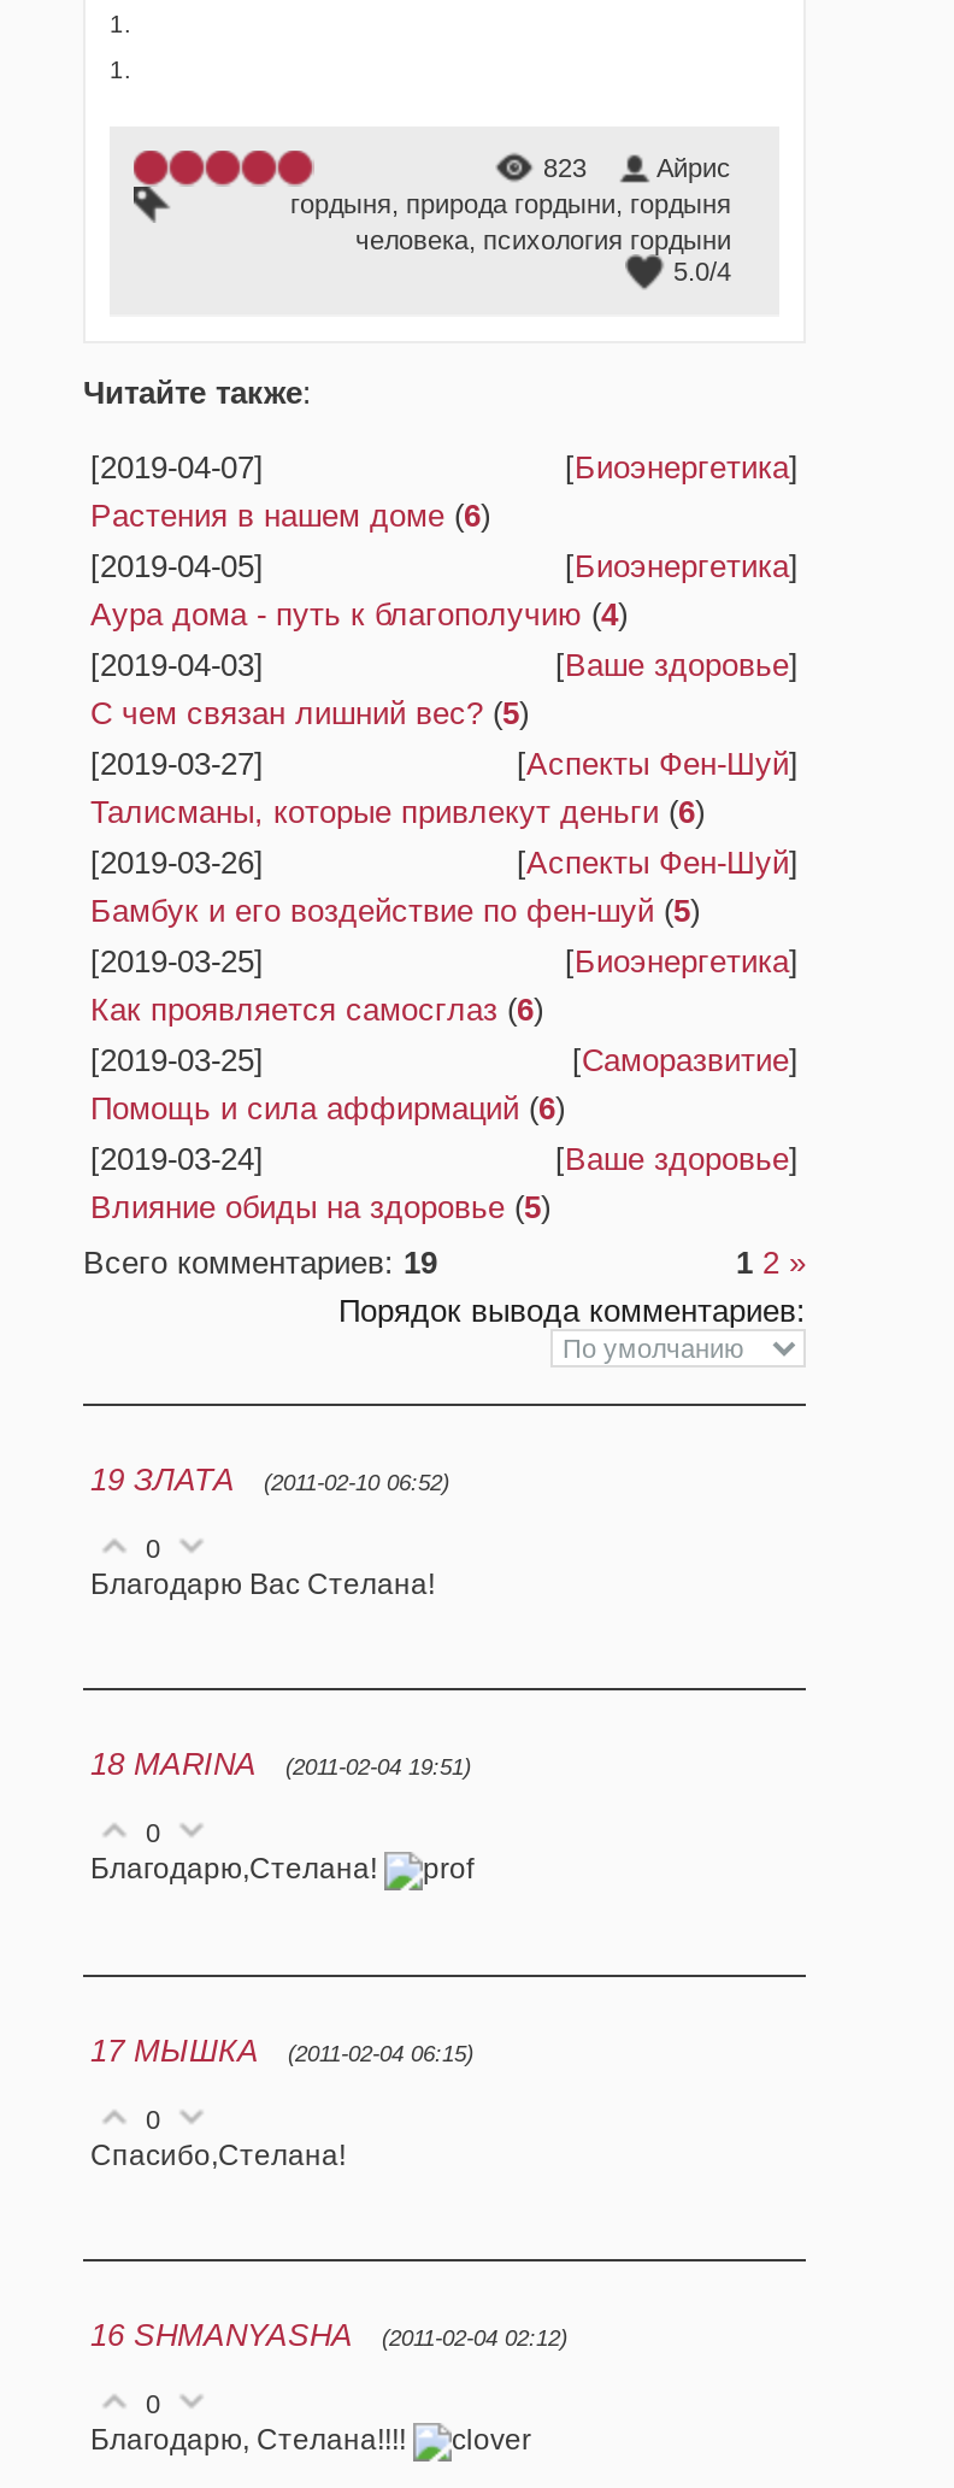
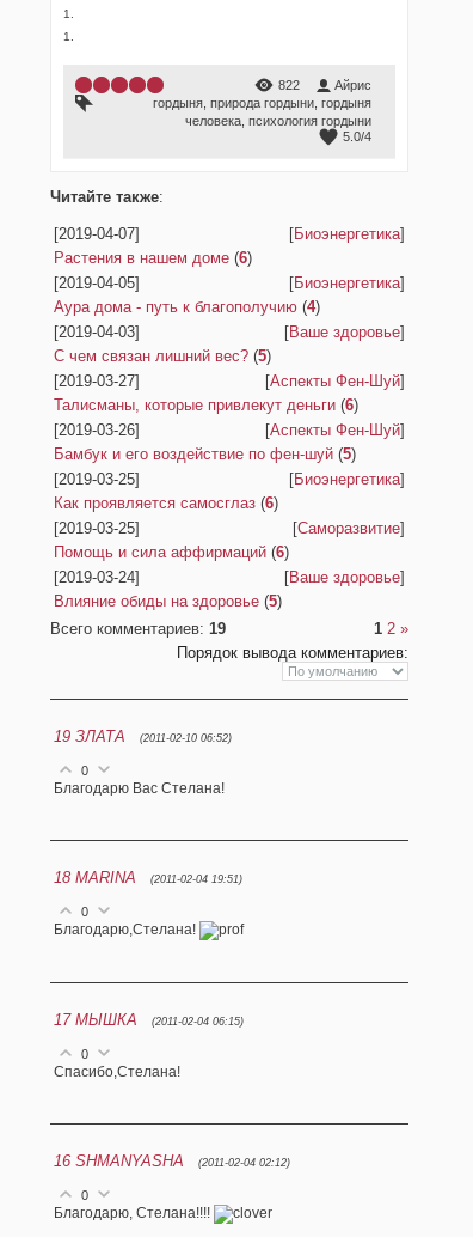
[543,153,587,182] 823 -> [278,78,300,92] 822

